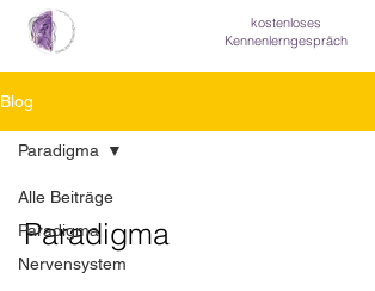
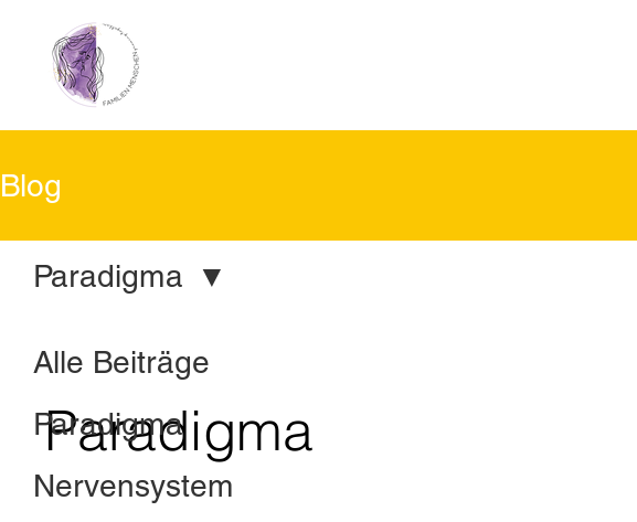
[224,14,347,49] kostenloses | Kennenlerngespräch -> none

